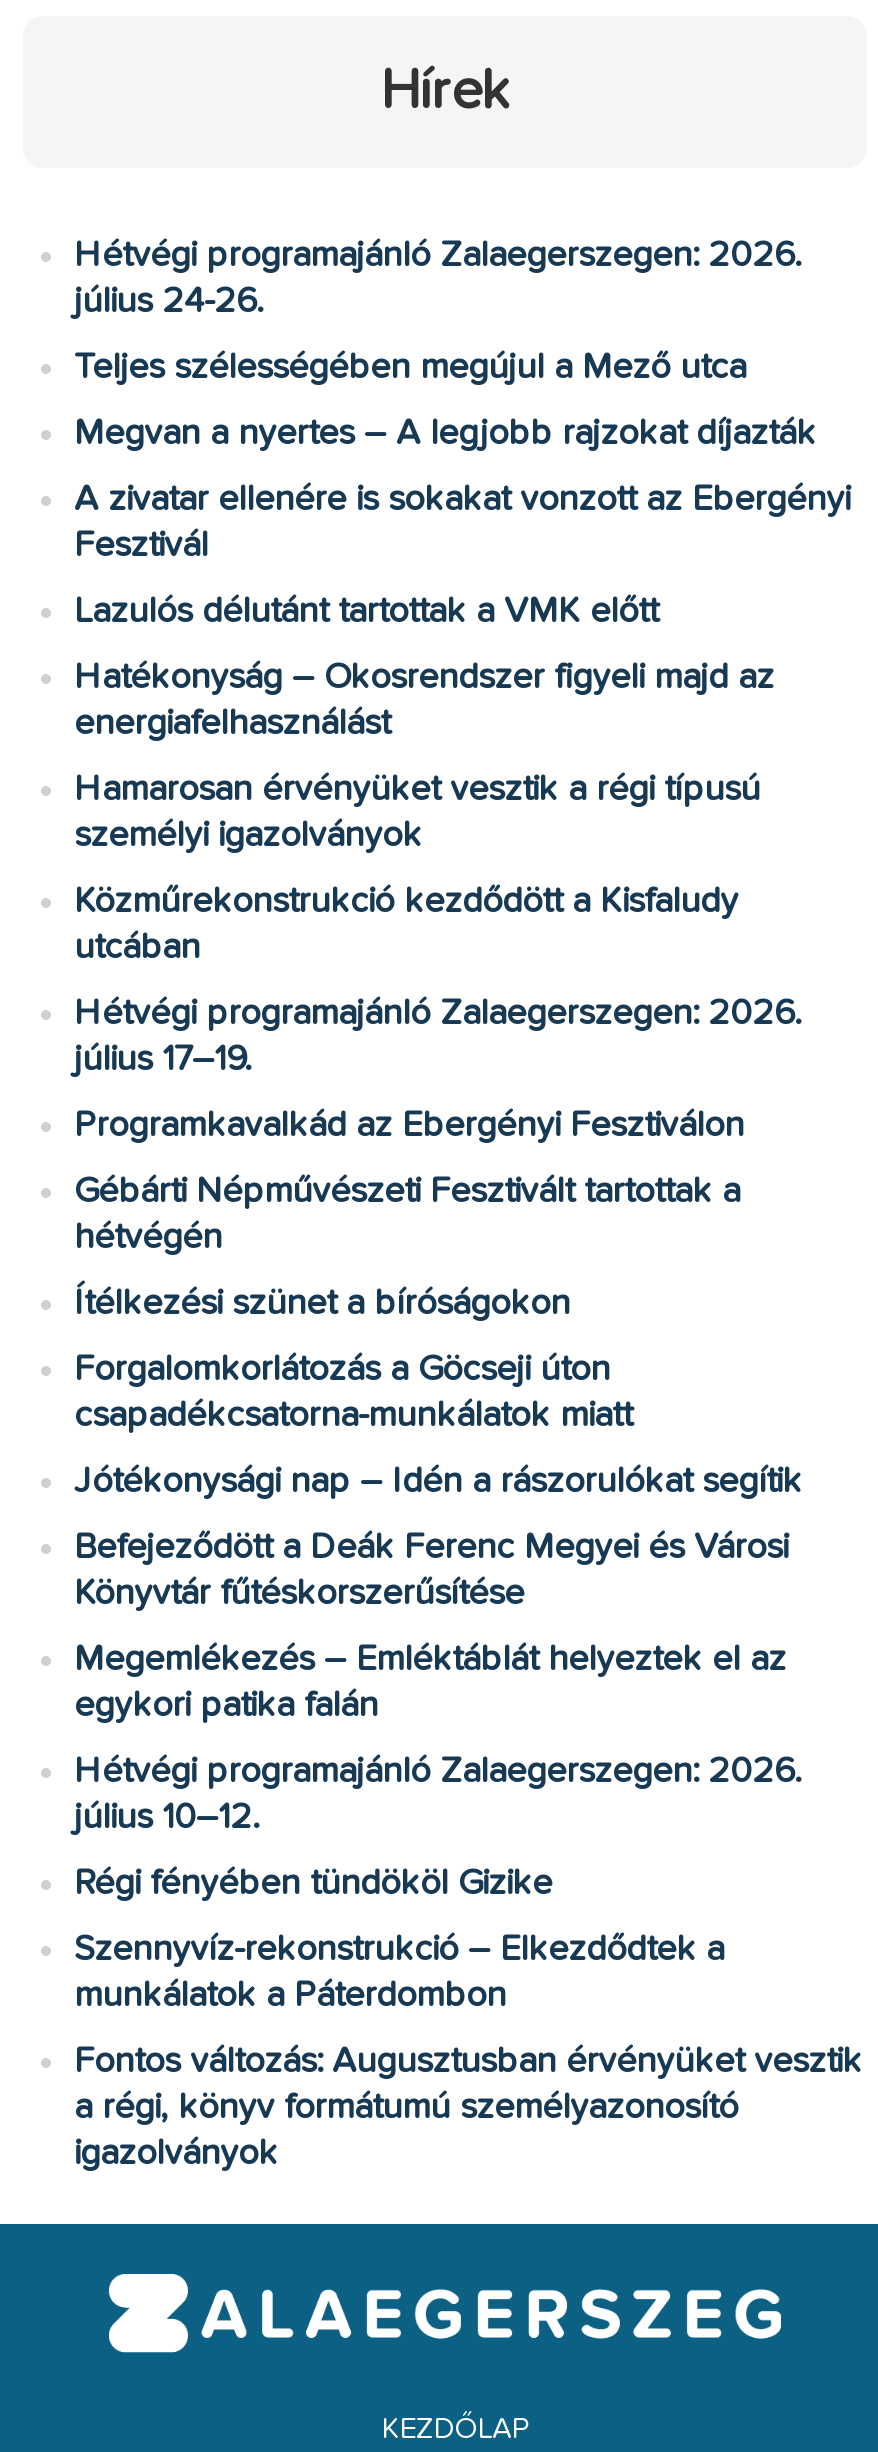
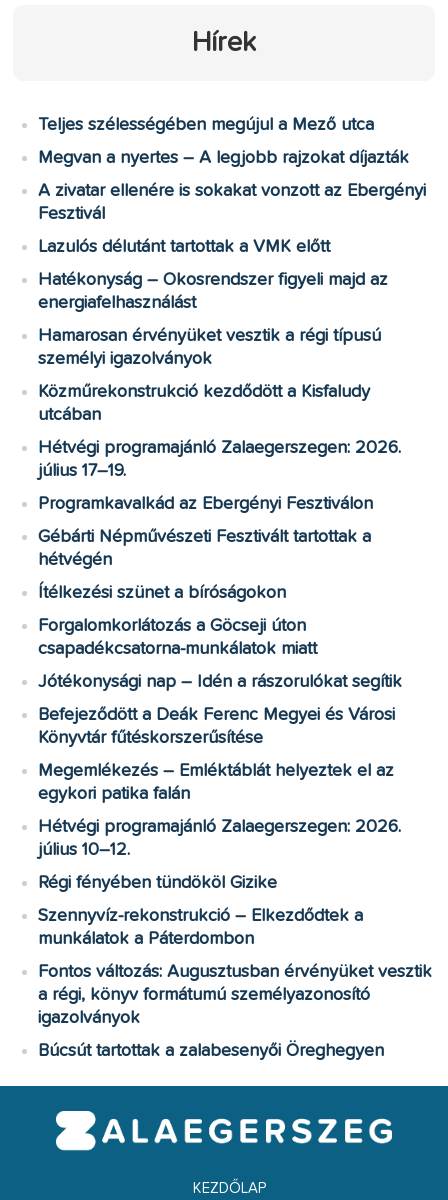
[74,238,800,320] Hétvégi programajánló Zalaegerszegen: 2026. | július 24-26. -> none
moved [74,350,862,2172] -> [38,116,432,1027]: Teljes szélességében megújul a Mező utca | Megvan a nyertes – A legjobb rajzokat díjazták | A zivatar ellenére is sokakat vonzott az Ebergényi | ... | a régi, könyv formátumú személyazonosító | igazolványok
none -> [38,1042,384,1060] Búcsút tartottak a zalabesenyői Öreghegyen

